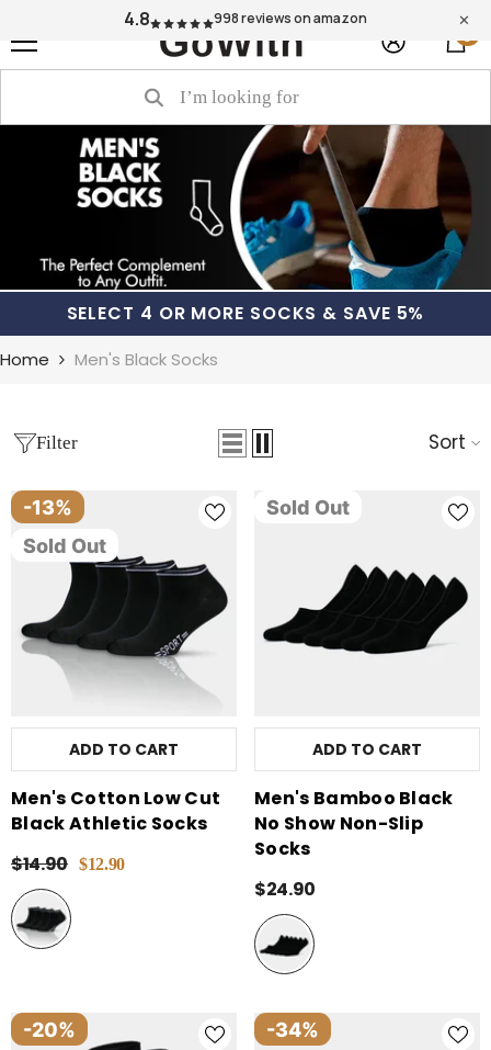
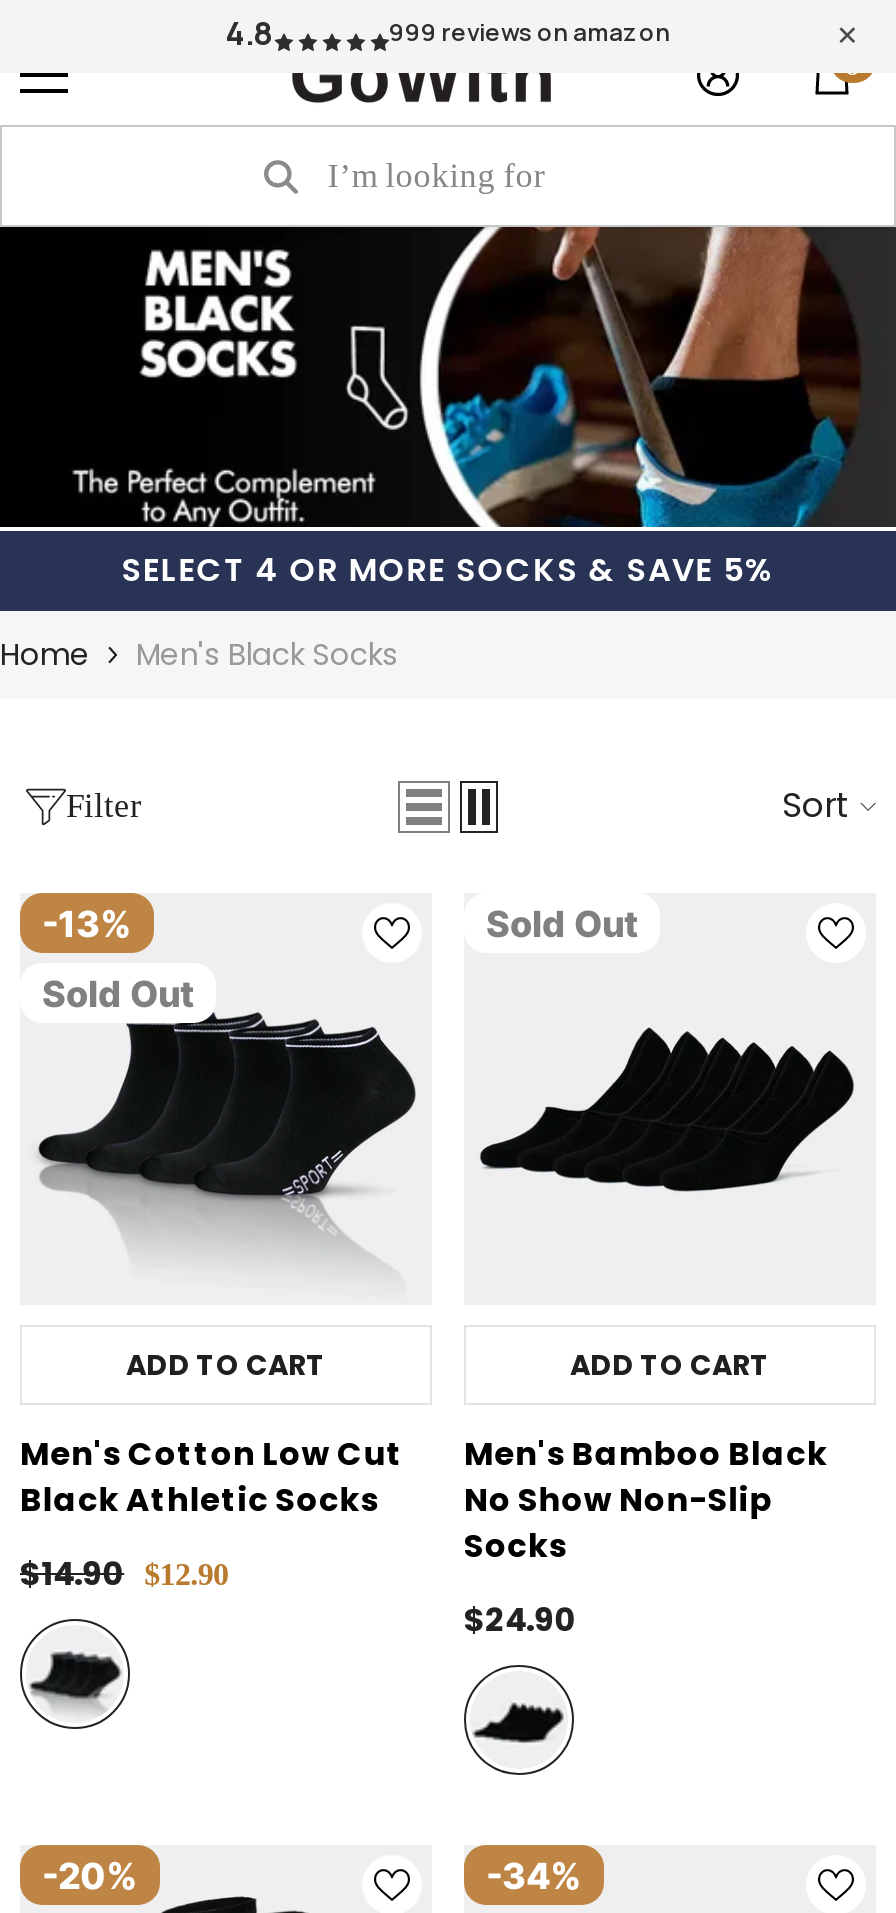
[214,9,367,27] 998 reviews on amazon -> [389,15,671,49] 999 reviews on amazon

